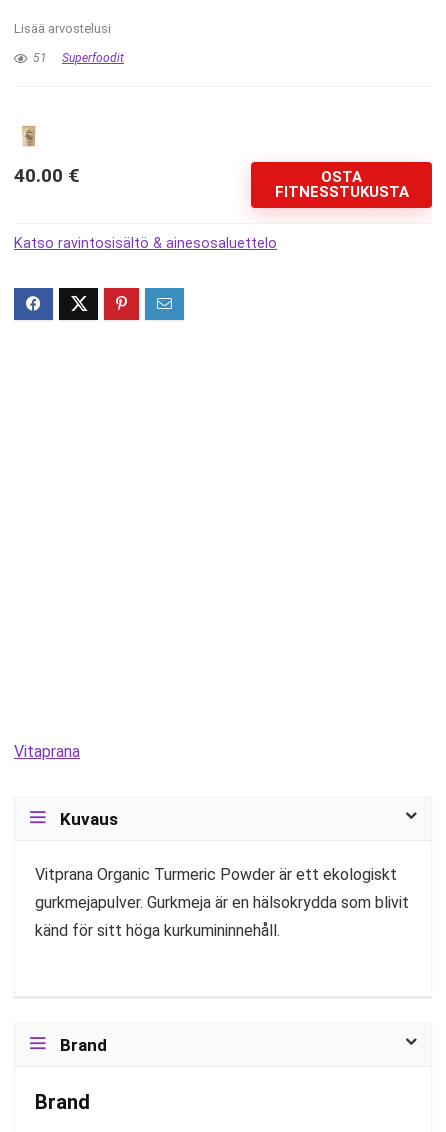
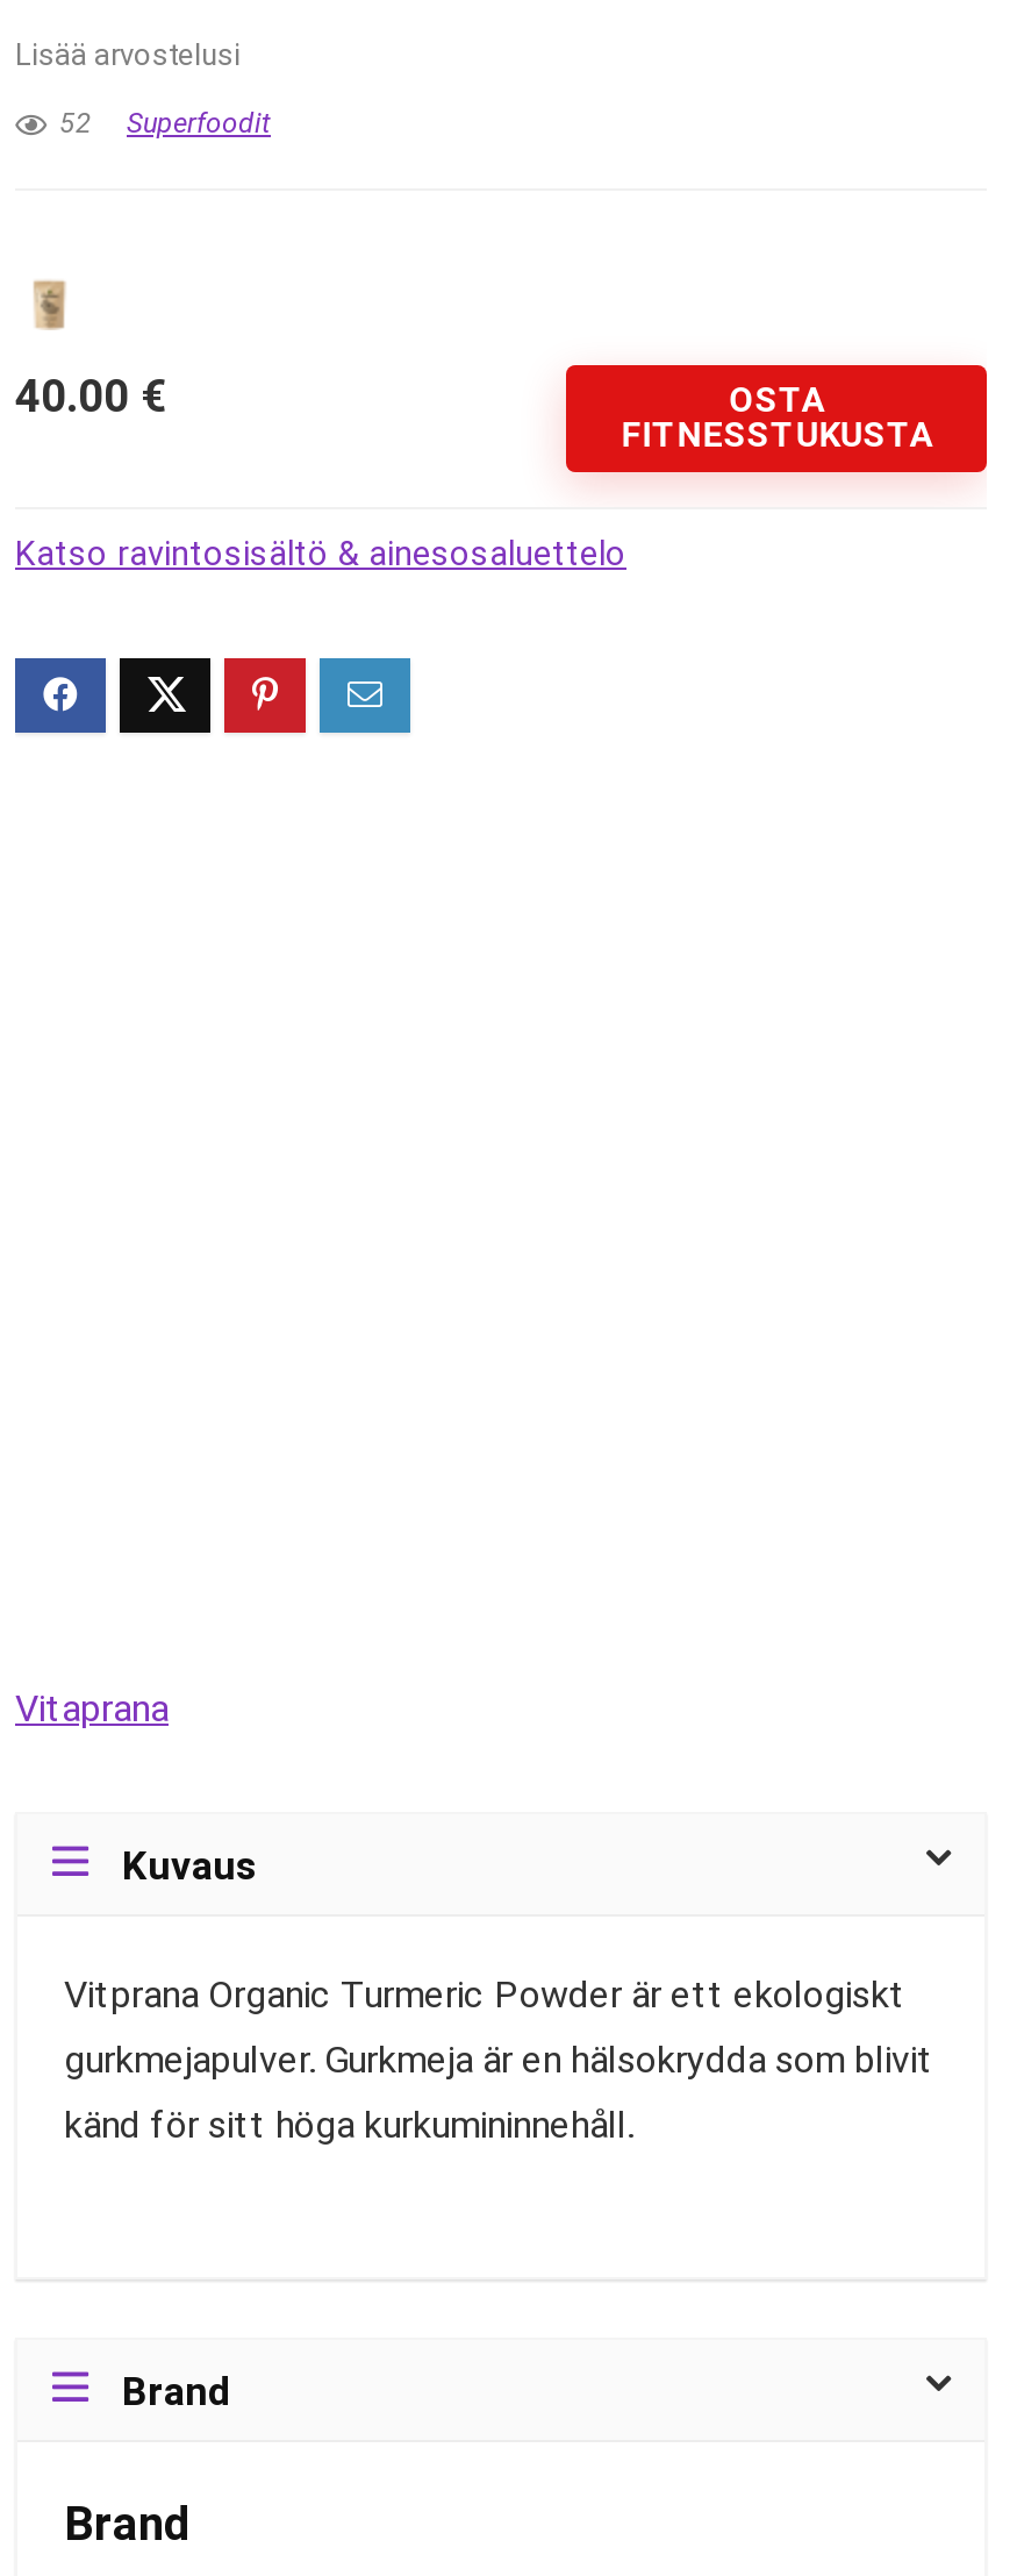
[33,51,124,65] 51 Superfoodit -> [59,107,271,139] 52 Superfoodit

